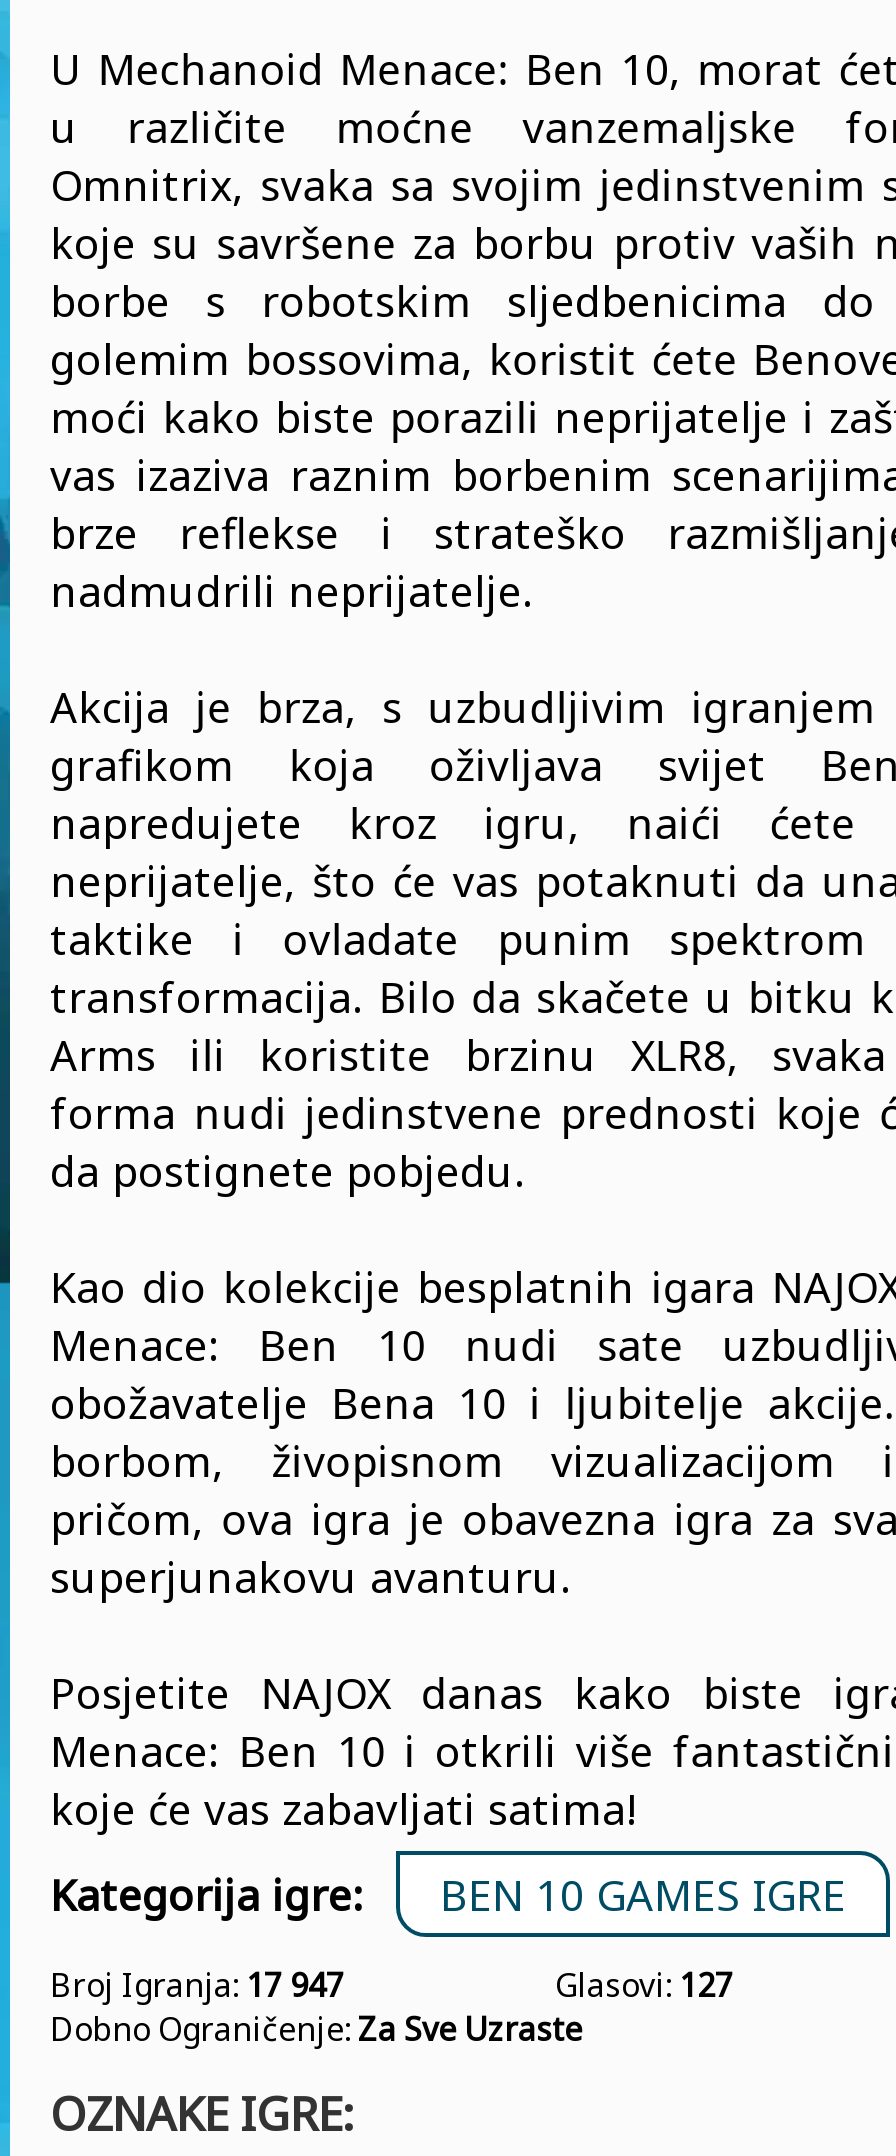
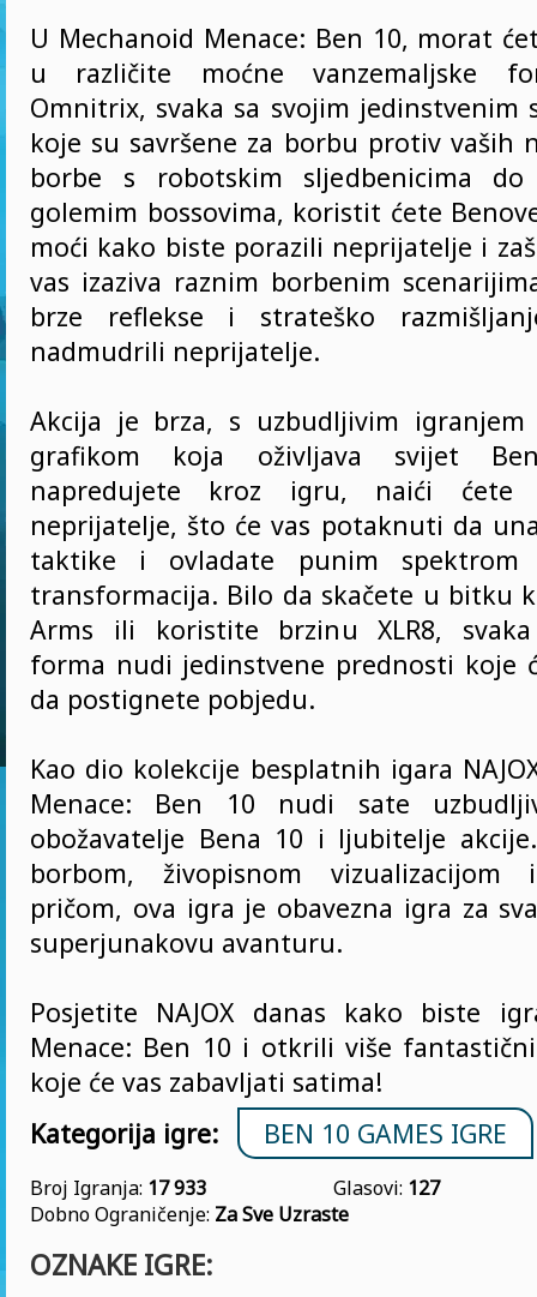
[50,1963,344,2007] Broj Igranja: 17 947 -> [30,1175,206,1201] Broj Igranja: 17 933

